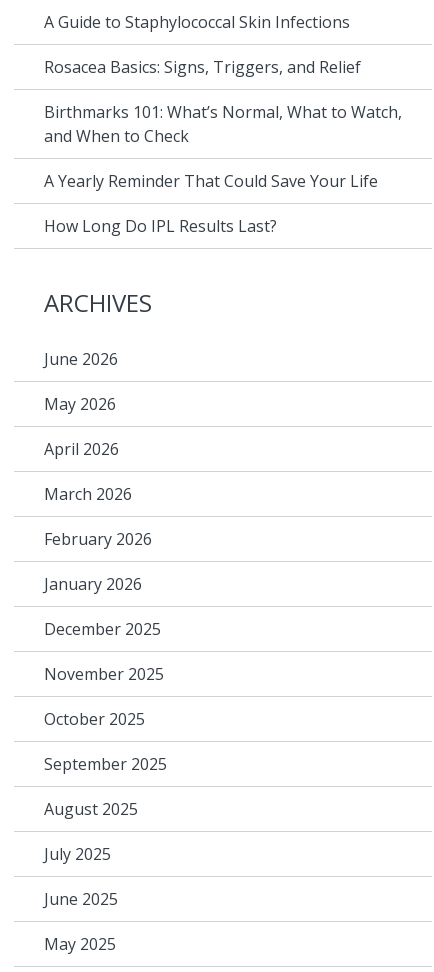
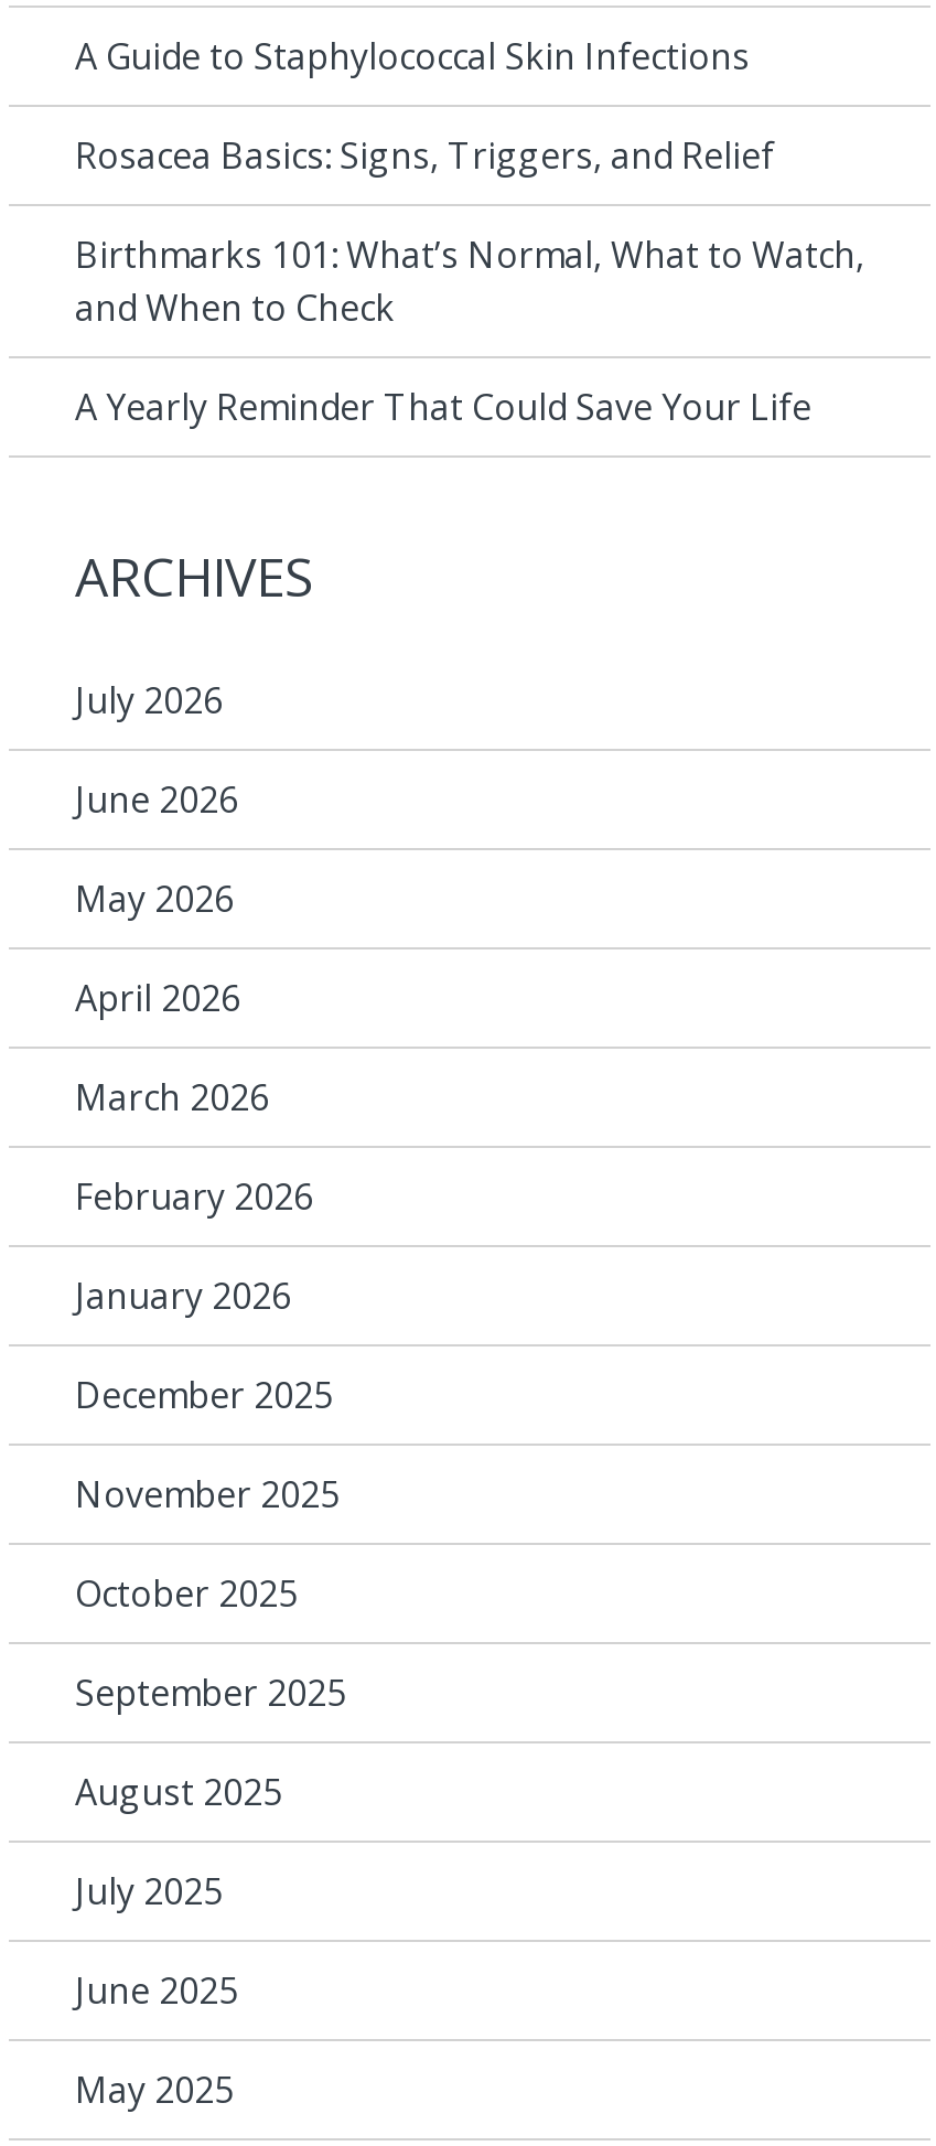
[44,215,277,237] How Long Do IPL Results Last? -> none
moved [44,286,152,319] -> [75,539,313,612]: ARCHIVES
none -> [75,676,223,725] July 2026

